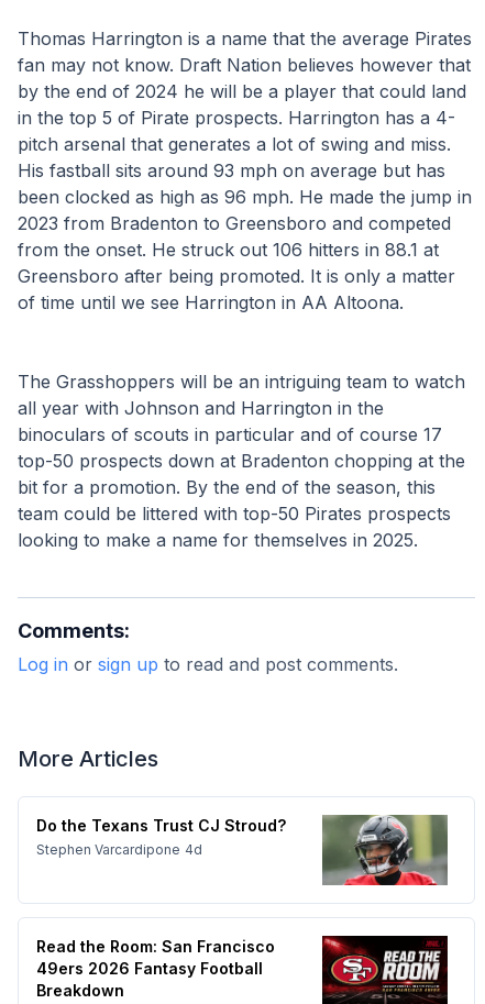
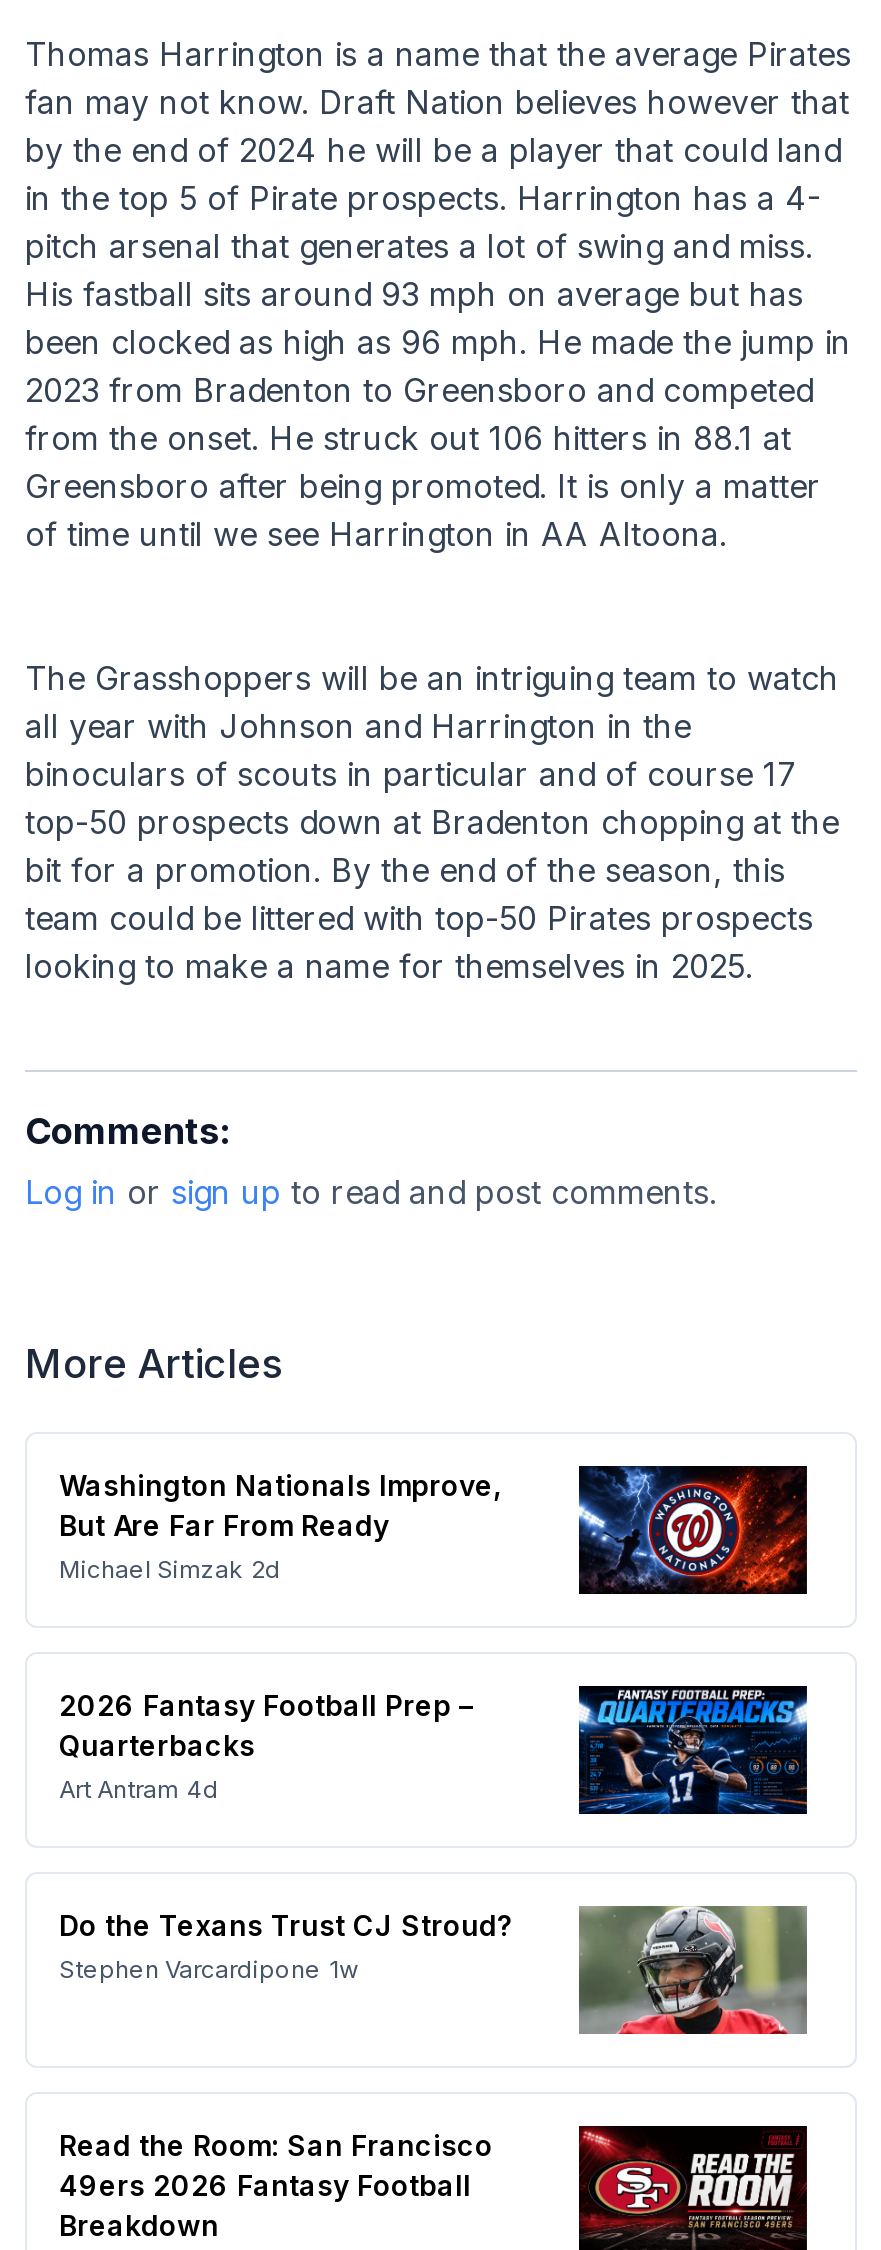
none -> [59,1464,809,1596] [image] | Washington Nationals Improve, | But Are Far From Ready | Michael Simzak 2d
none -> [59,1688,473,1804] 2026 Fantasy Football Prep – | Quarterbacks | Art Antram 4d
none -> [577,1686,809,1816] [image]
[36,841,202,858] Stephen Varcardipone 4d -> [59,1954,359,1984] Stephen Varcardipone 1w

